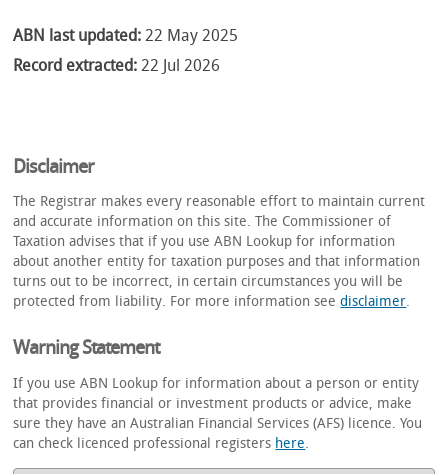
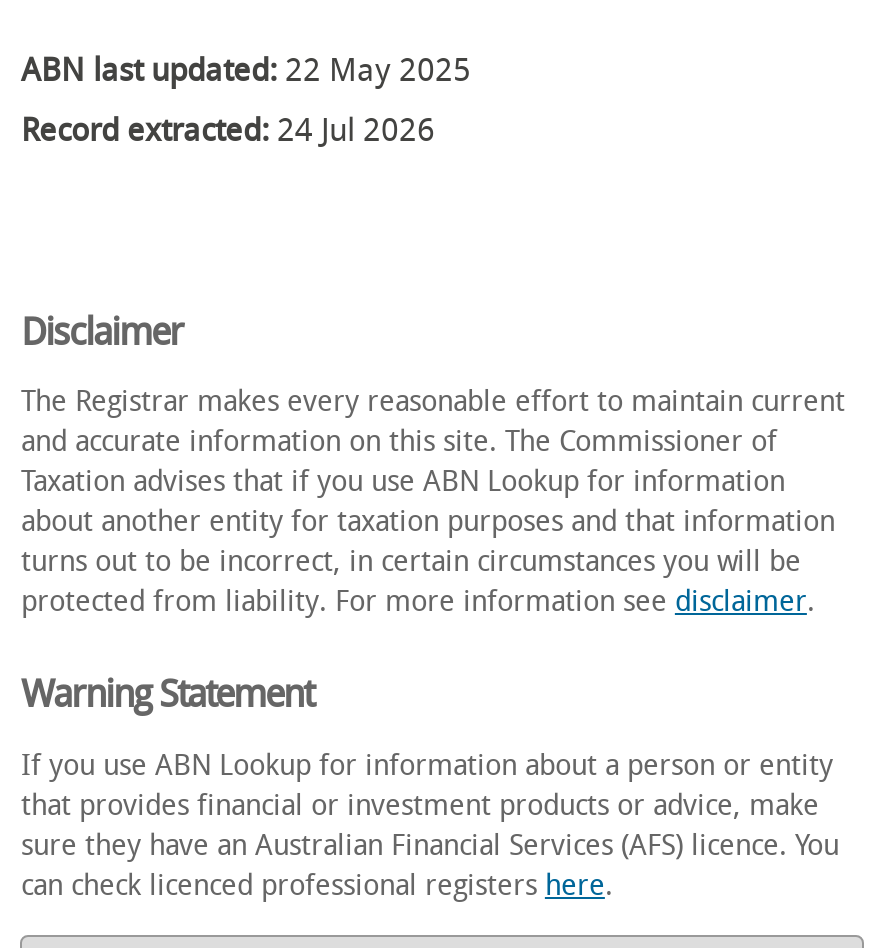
[13,56,220,75] Record extracted: 22 Jul 2026 -> [21,112,435,150] Record extracted: 24 Jul 2026

